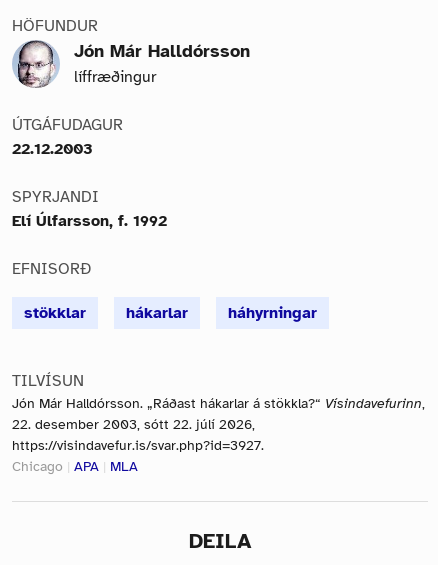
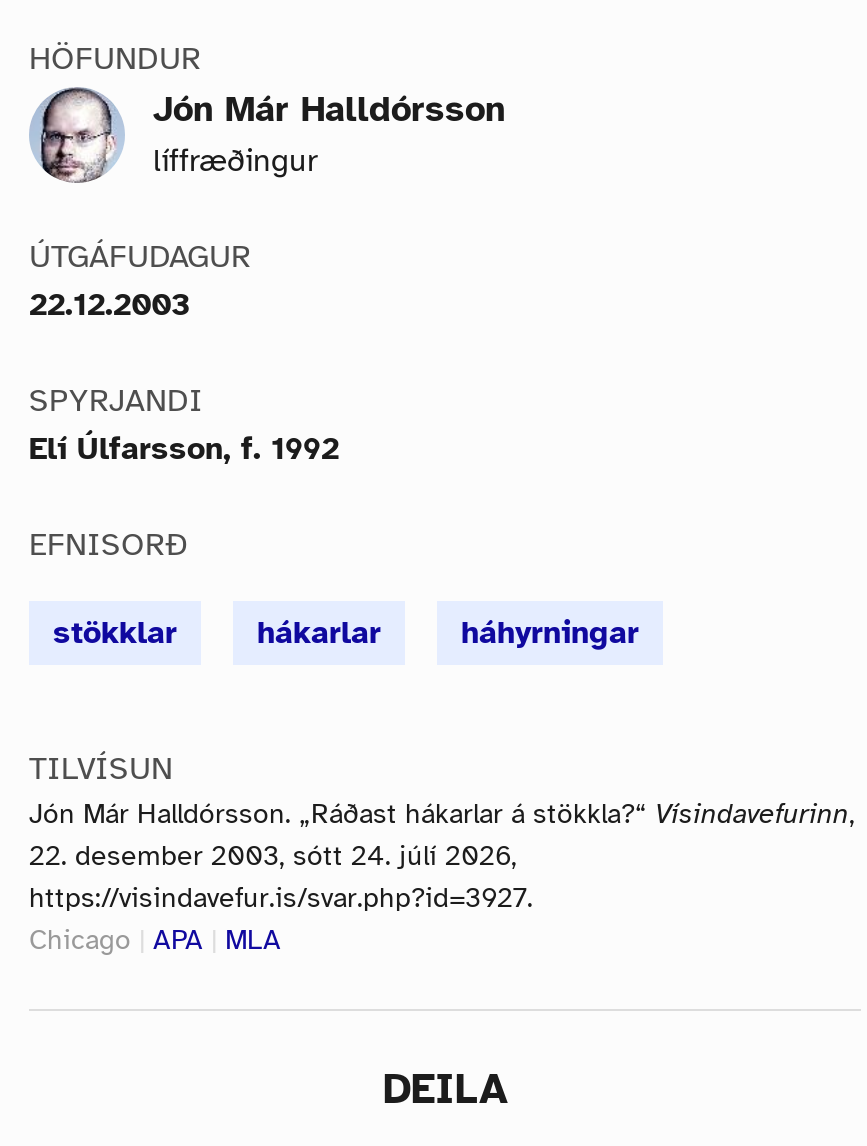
[12,416,255,433] 22. desember 2003, sótt 22. júlí 2026, -> [29,839,517,873] 22. desember 2003, sótt 24. júlí 2026,

